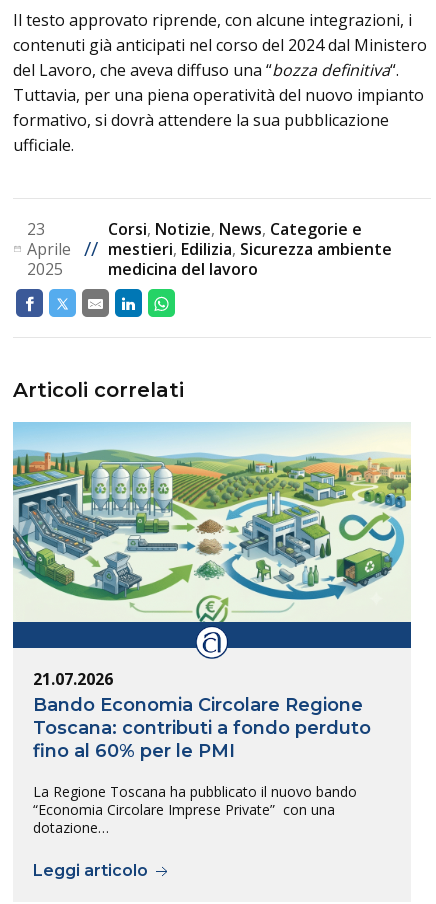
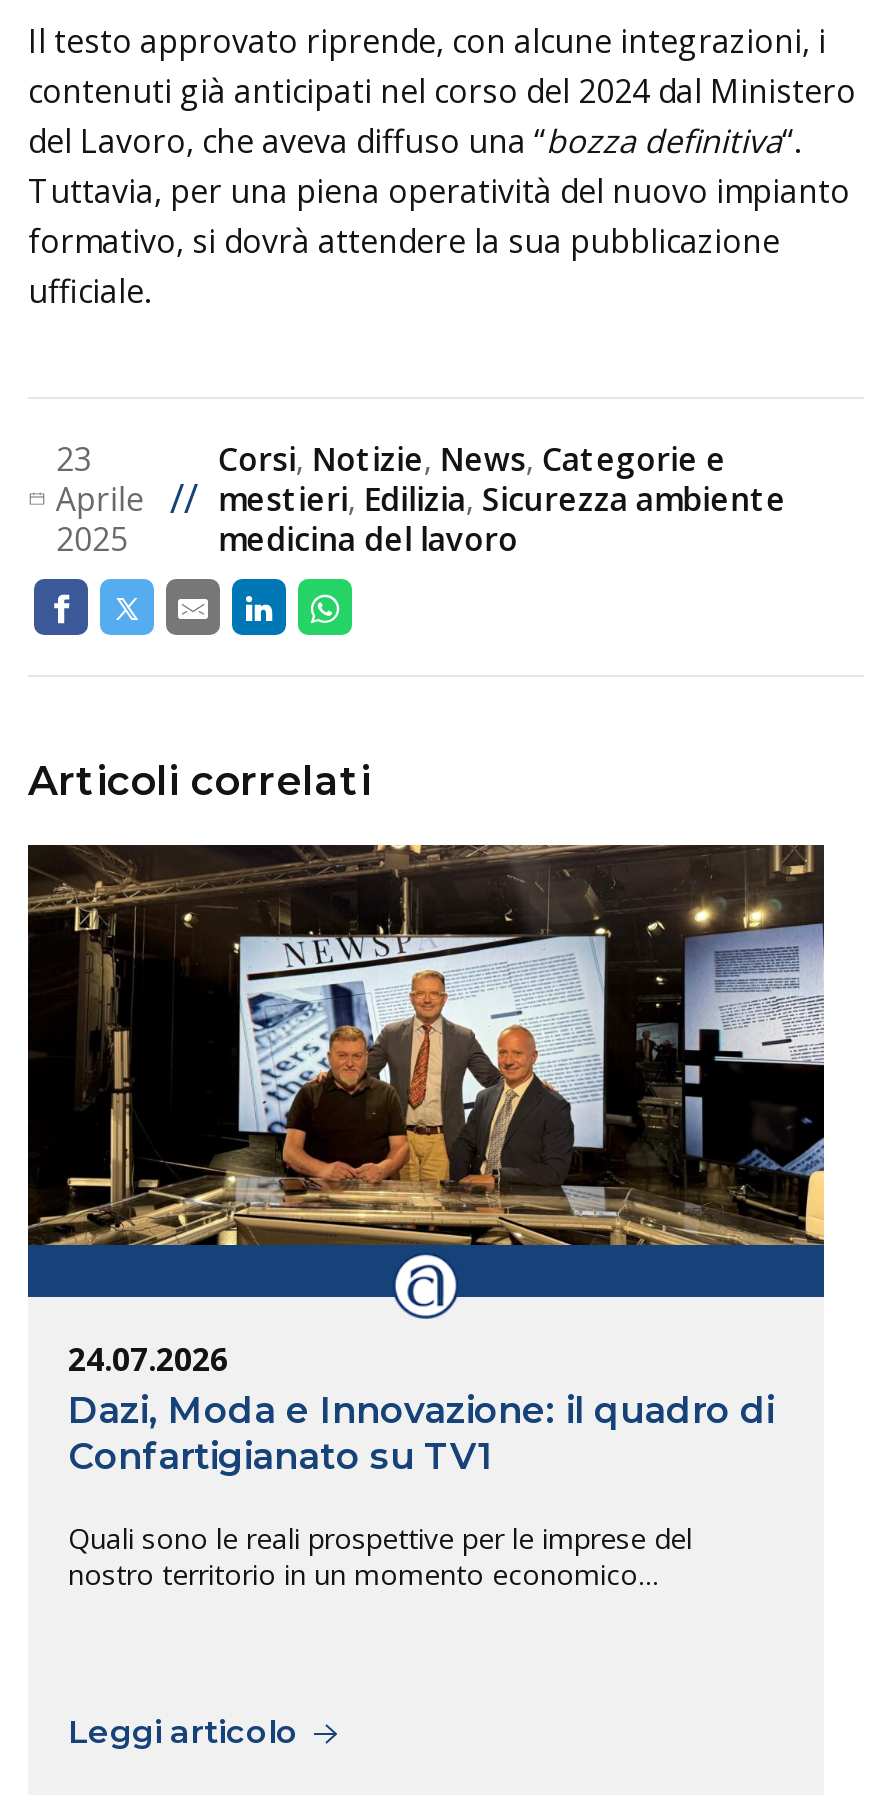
[12,422,411,623] [image] -> [26,843,826,1247] [image]
[33,668,371,762] 21.07.2026 | Bando Economia Circolare Regione | Toscana: contributi a fondo perduto | fino al 60% per le PMI -> [68,1336,774,1478] 24.07.2026 | Dazi, Moda e Innovazione: il quadro di | Confartigianato su TV1
[33,782,357,837] La Regione Toscana ha pubblicato il nuovo bando | “Economia Circolare Imprese Private” con una | dotazione… -> [68,1518,692,1592] Quali sono le reali prospettive per le imprese del | nostro territorio in un momento economico…

